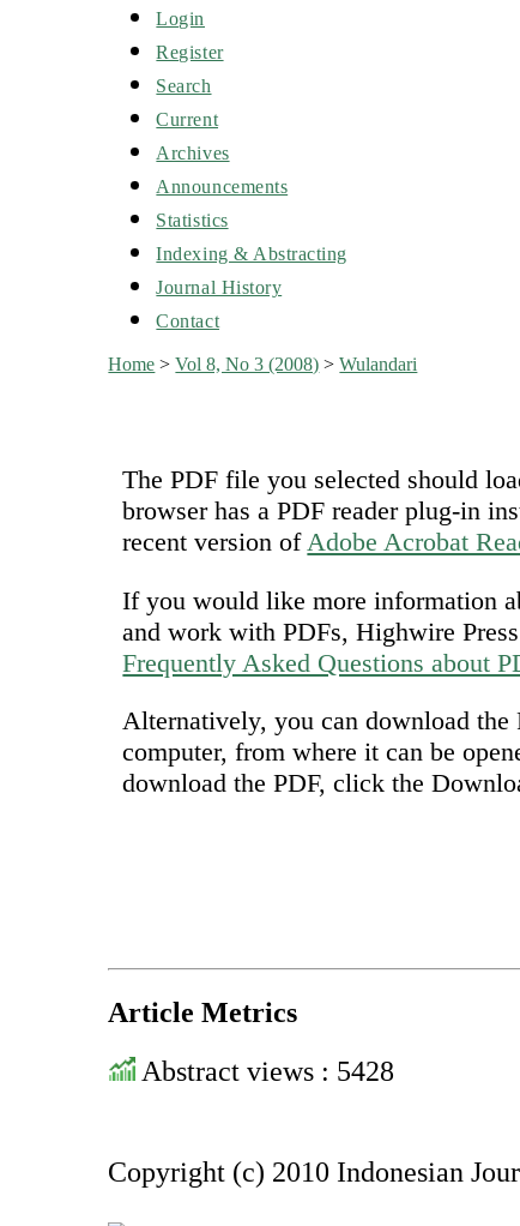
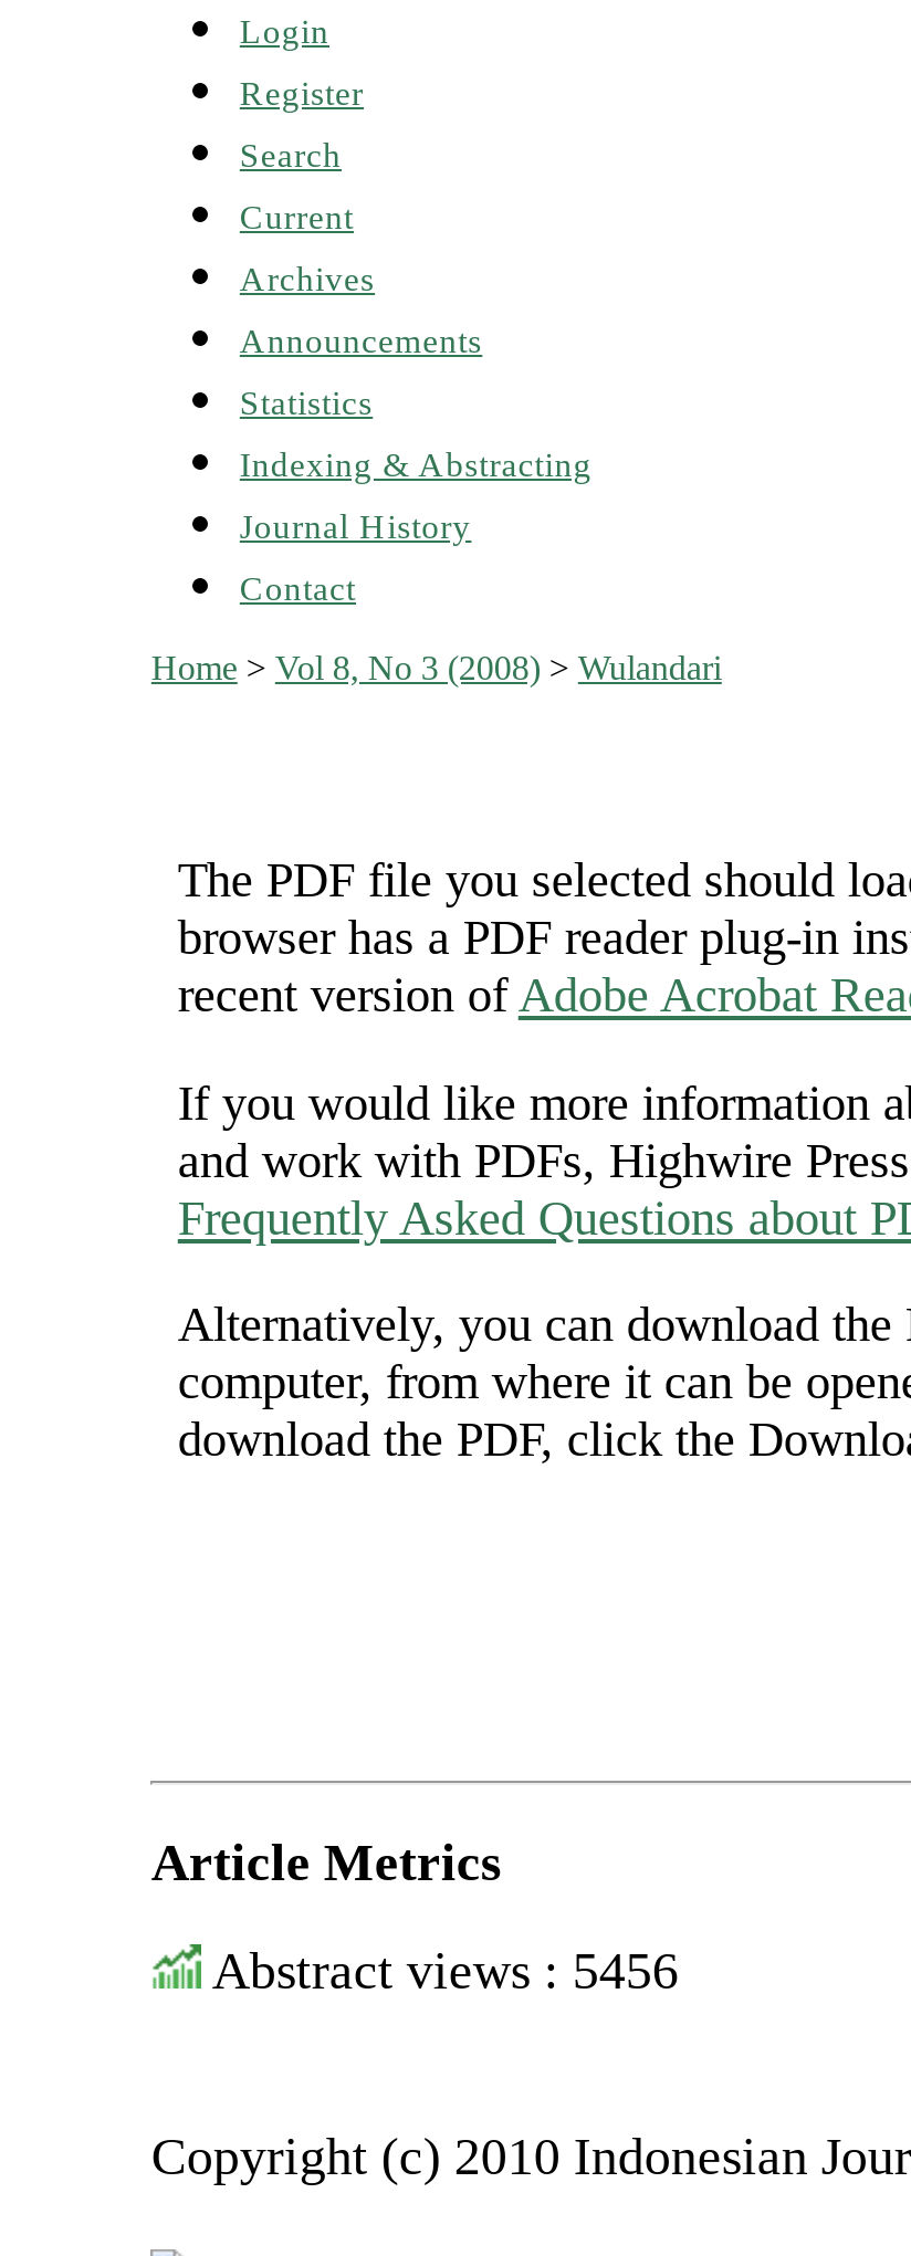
[135,1055,394,1087] Abstract views : 5428 -> [201,1941,679,2000] Abstract views : 5456

